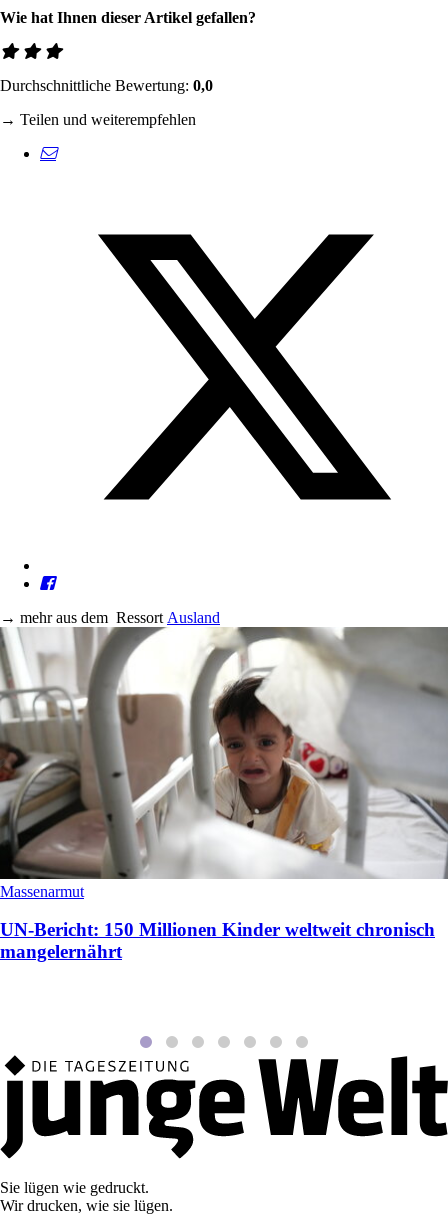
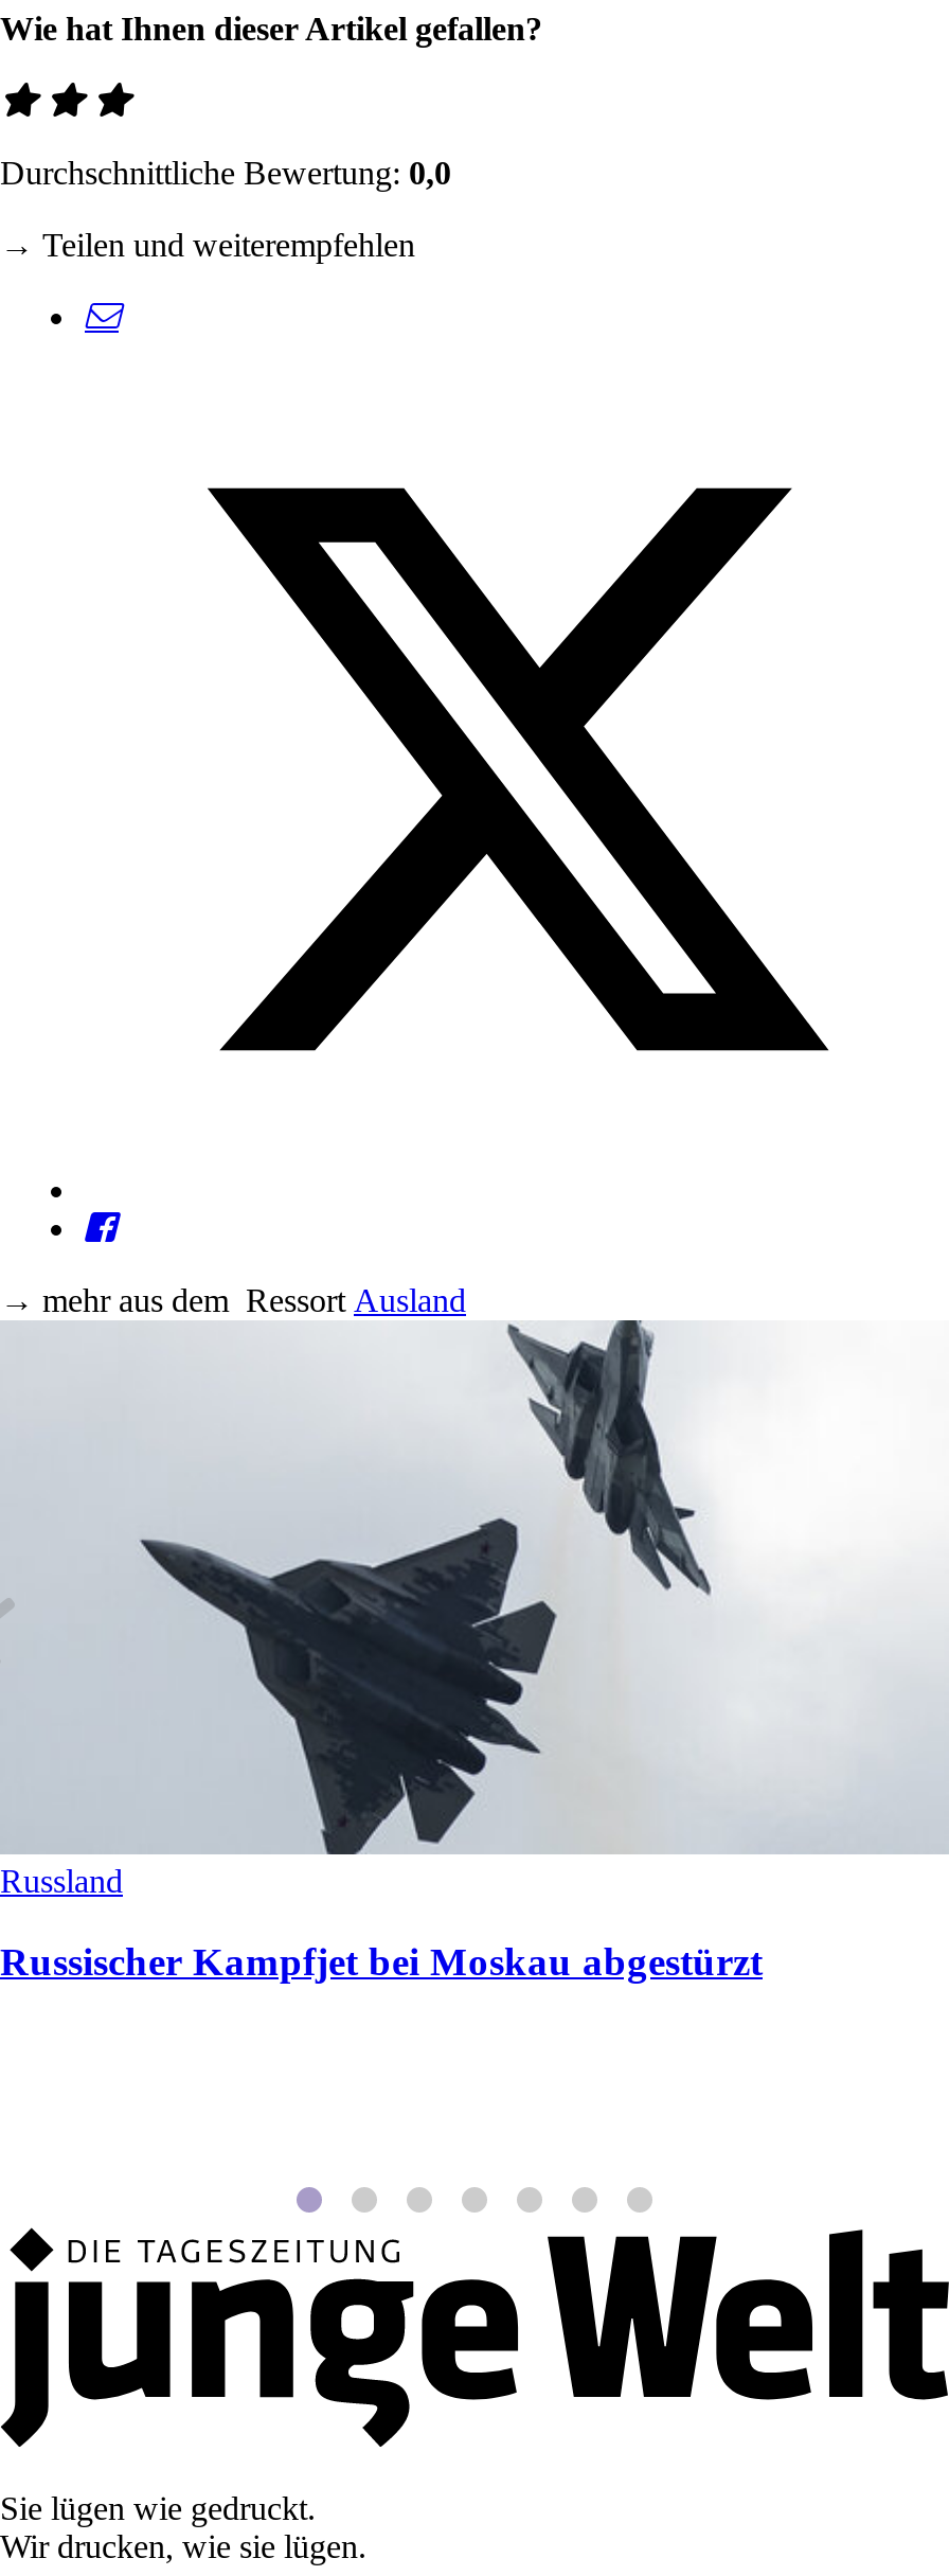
[0,626,445,900] [image] | Massenarmut -> [0,1320,943,1898] [image] | Russland
[0,919,435,962] UN-Bericht: 150 Millionen Kinder weltweit chronisch | mangelernährt -> [0,1940,763,1985] Russischer Kampfjet bei Moskau abgestürzt

